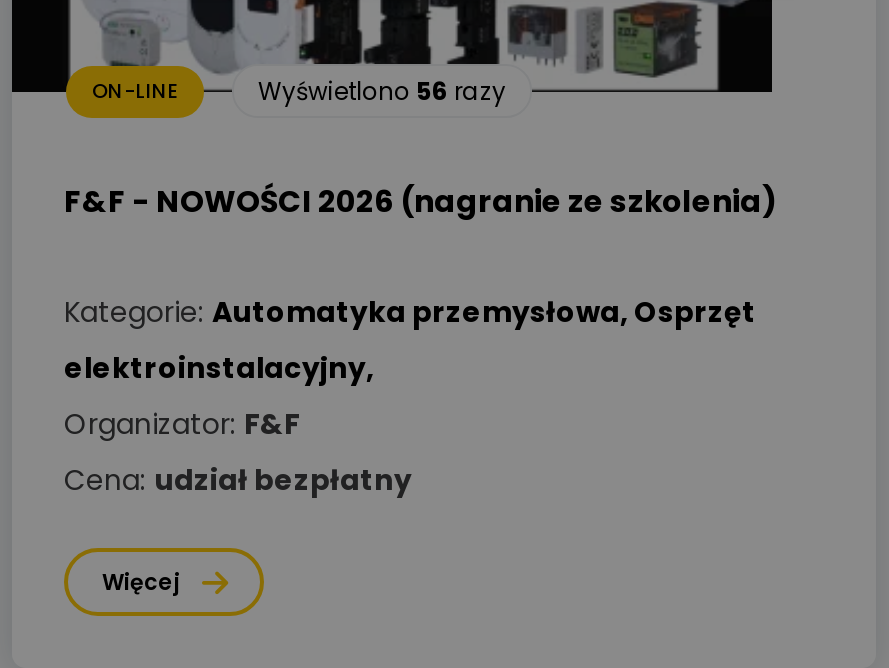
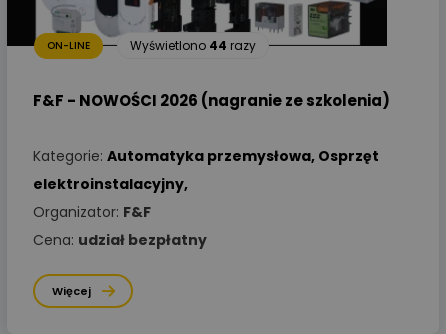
[258,74,506,108] Wyświetlono 56 razy -> [130,37,256,54] Wyświetlono 44 razy

